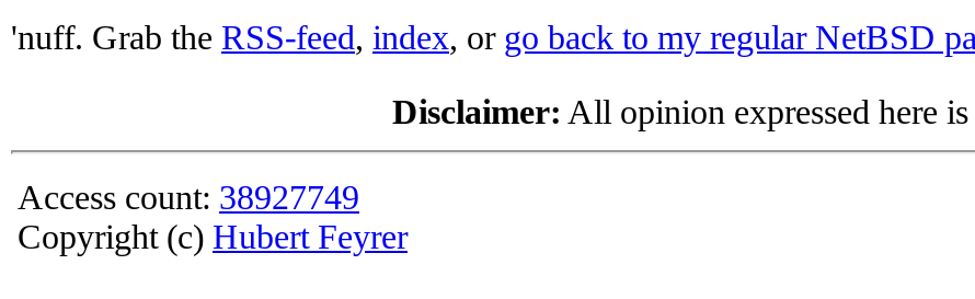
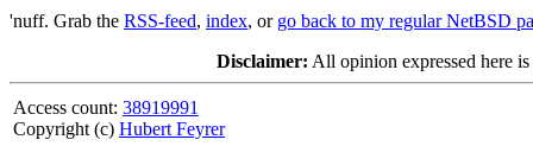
[18,179,359,216] Access count: 38927749 -> [13,97,199,118] Access count: 38919991

